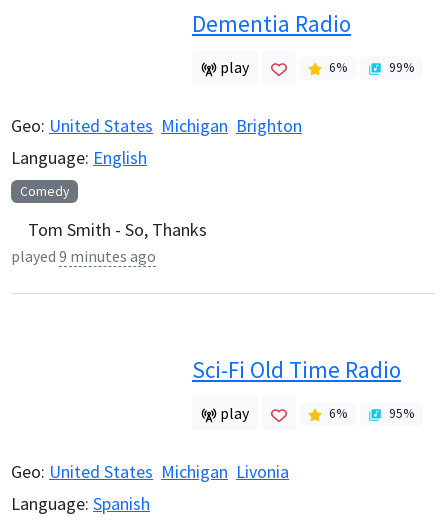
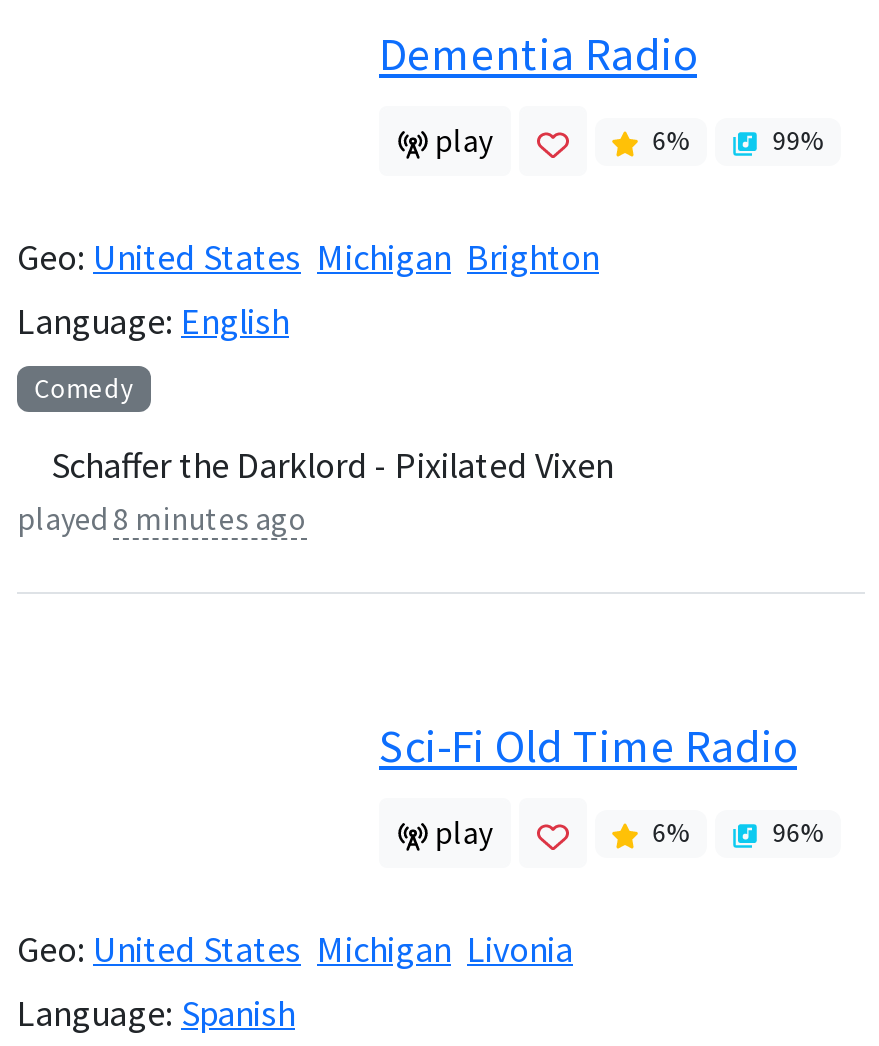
[11,218,207,266] Tom Smith - So, Thanks | played 9 minutes ago -> [17,442,613,538] Schaffer the Darklord - Pixilated Vixen | played 8 minutes ago
[389,405,414,422] 95% -> [773,816,823,850] 96%

